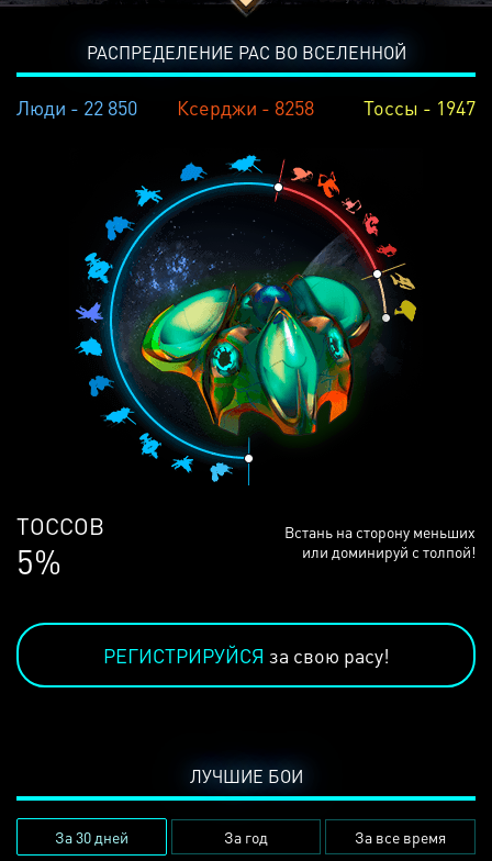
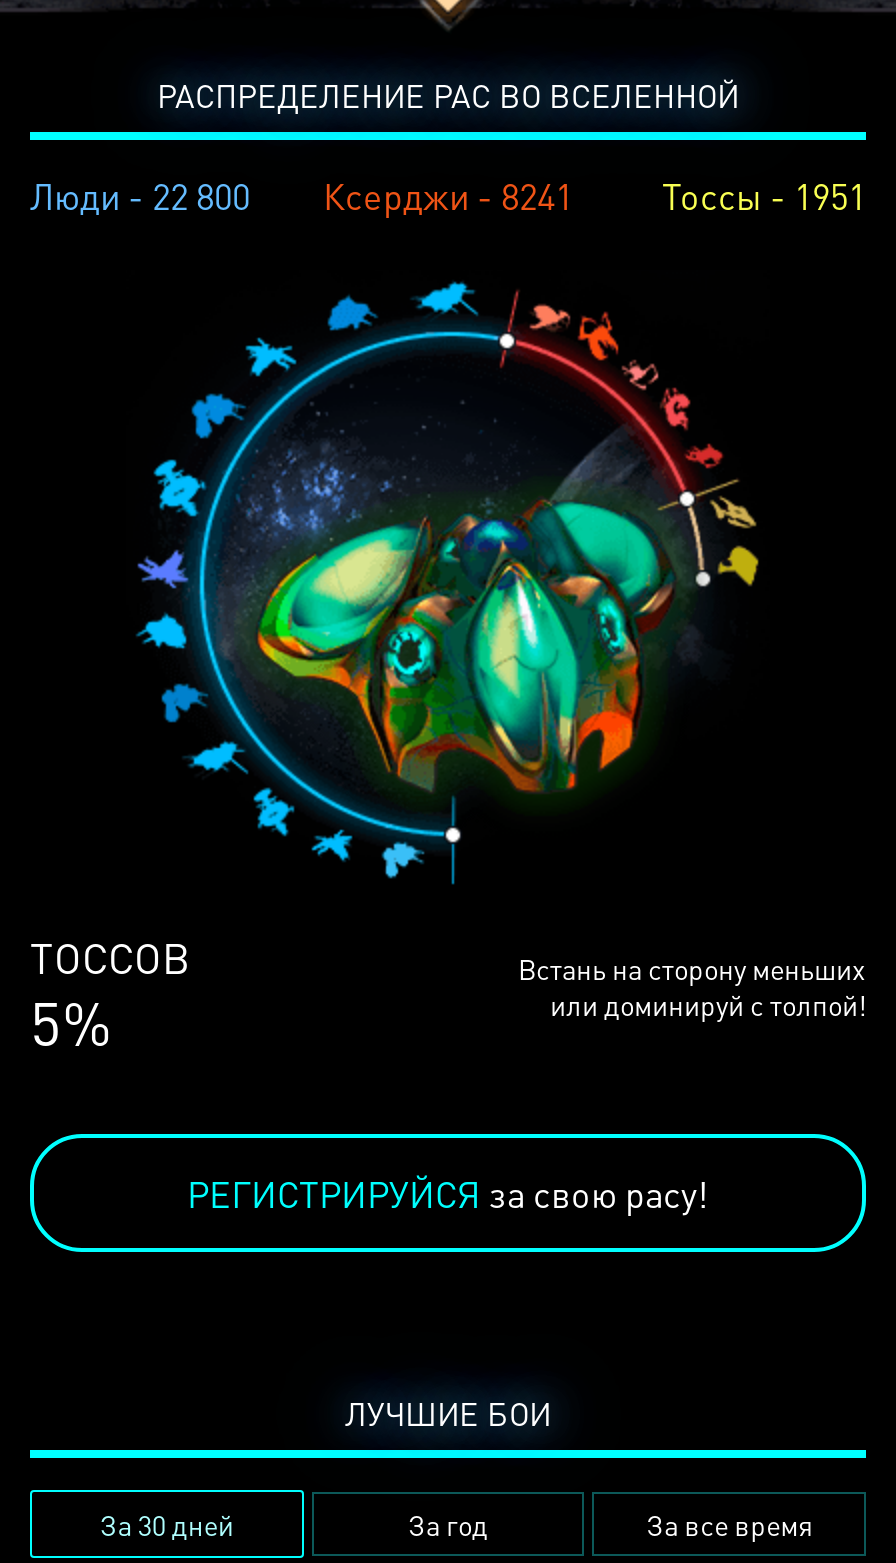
[16,94,137,120] Люди - 22 850 -> [30,172,250,218] Люди - 22 800
[177,94,315,120] Ксерджи - 8258 -> [323,172,573,218] Ксерджи - 8241
[363,94,475,120] Тоссы - 1947 -> [662,172,866,218] Тоссы - 1951

